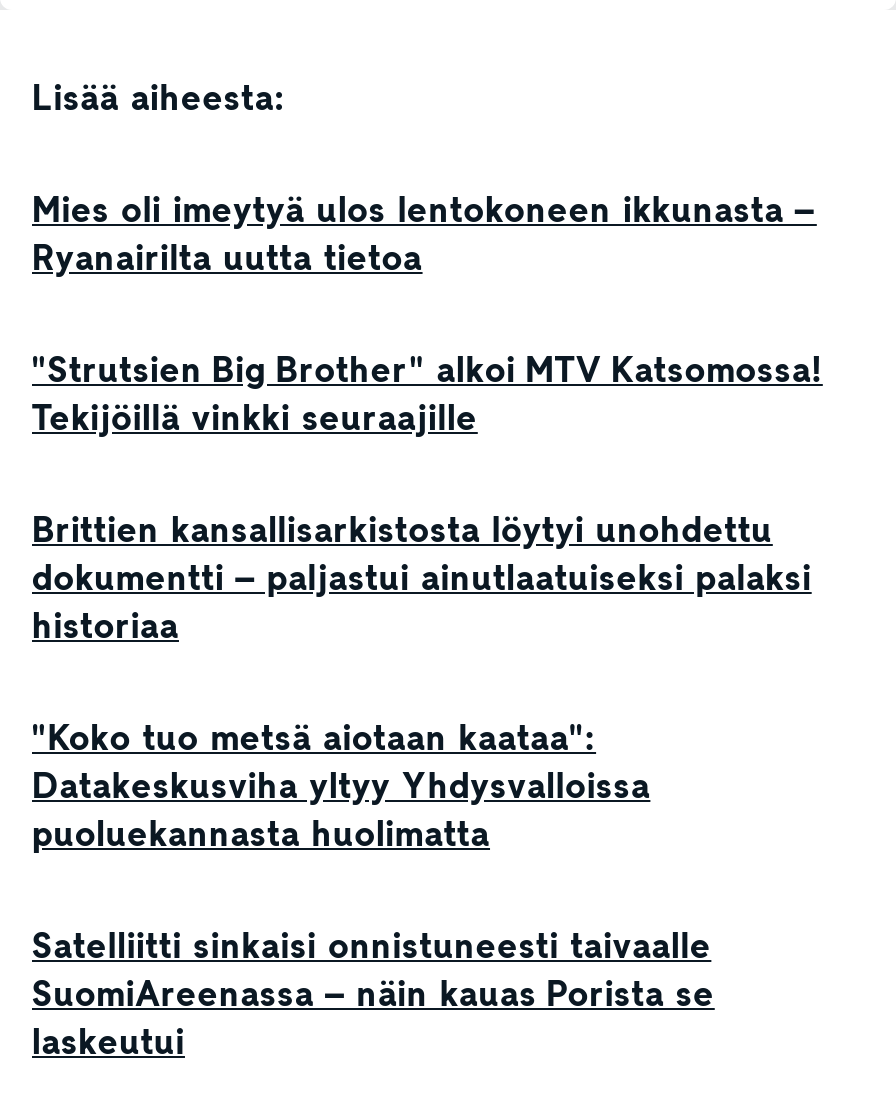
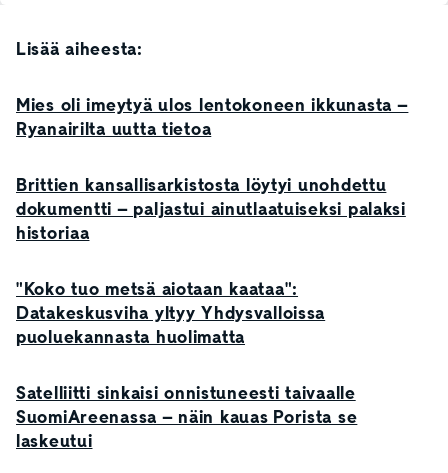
[32,346,823,442] "Strutsien Big Brother" alkoi MTV Katsomossa! | Tekijöillä vinkki seuraajille -> none

